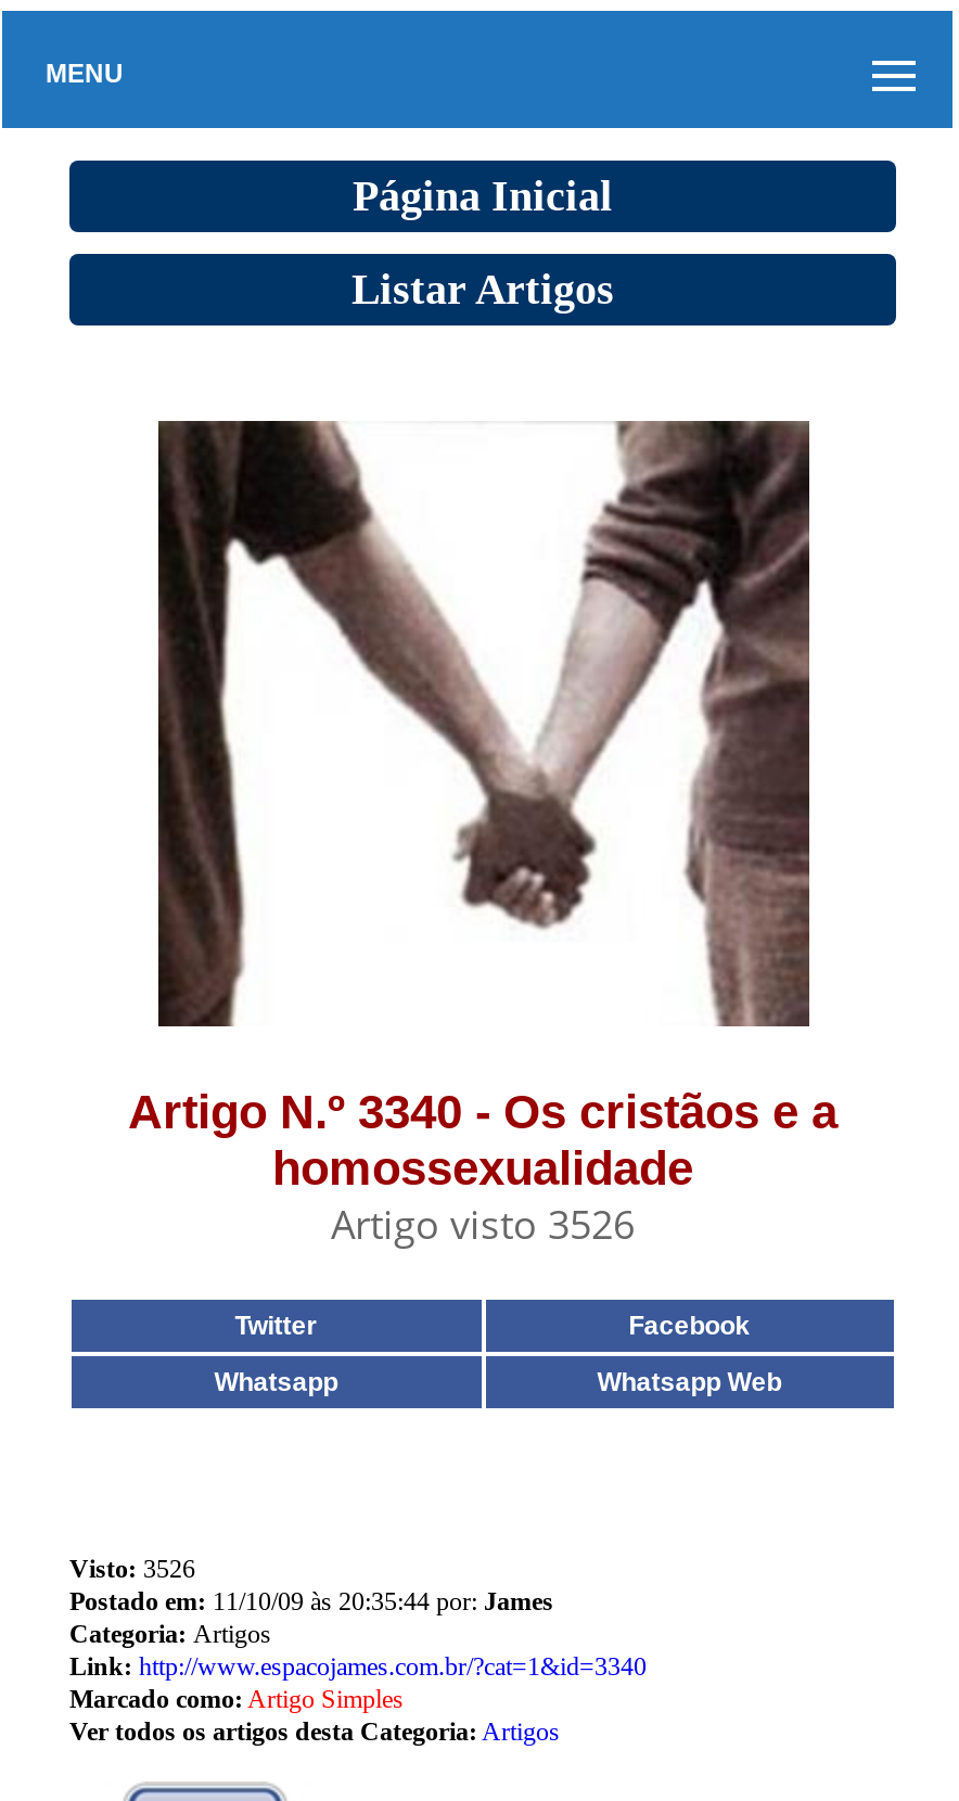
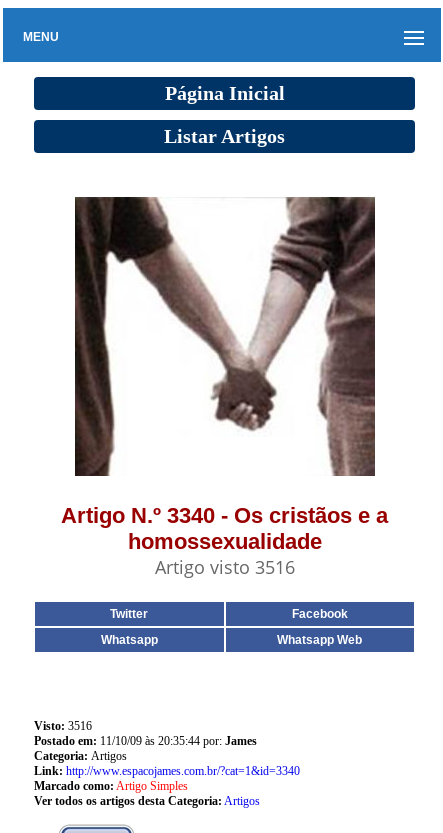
[331,1198,635,1250] Artigo visto 3526 -> [154,555,294,579] Artigo visto 3516
[69,1554,195,1584] Visto: 3526 -> [34,719,92,733] Visto: 3516

